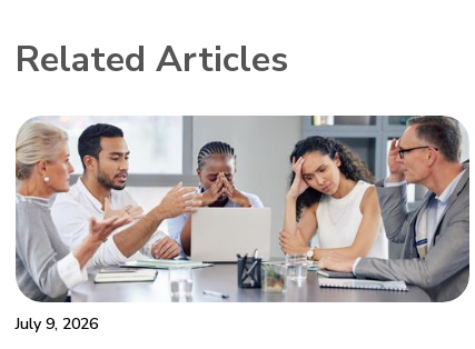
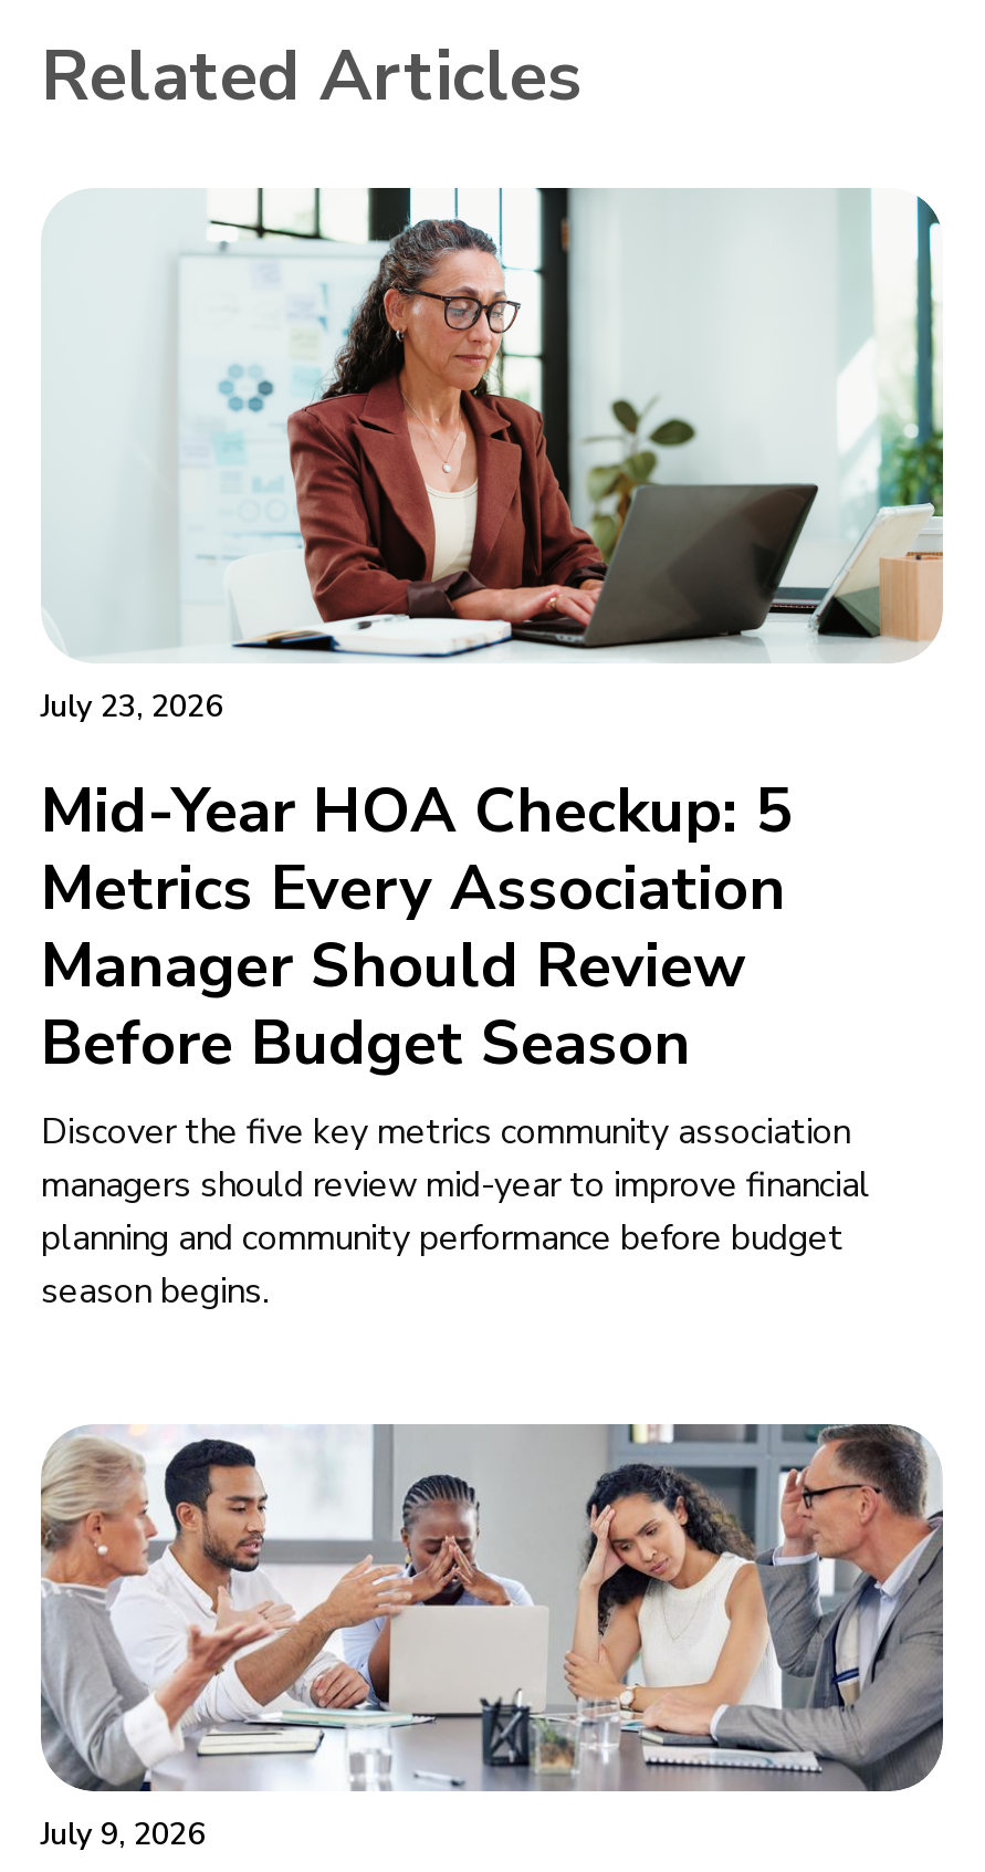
none -> [41,188,945,1315] [image] | July 23, 2026 | Mid-Year HOA Checkup: 5 | Metrics Every Association | Manager Should Review | Before Budget Season | Discover the five key metrics community association | managers should review mid-year to improve financial | planning and community performance before budget | season begins.

